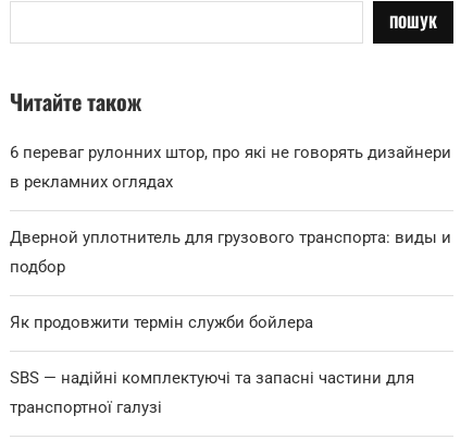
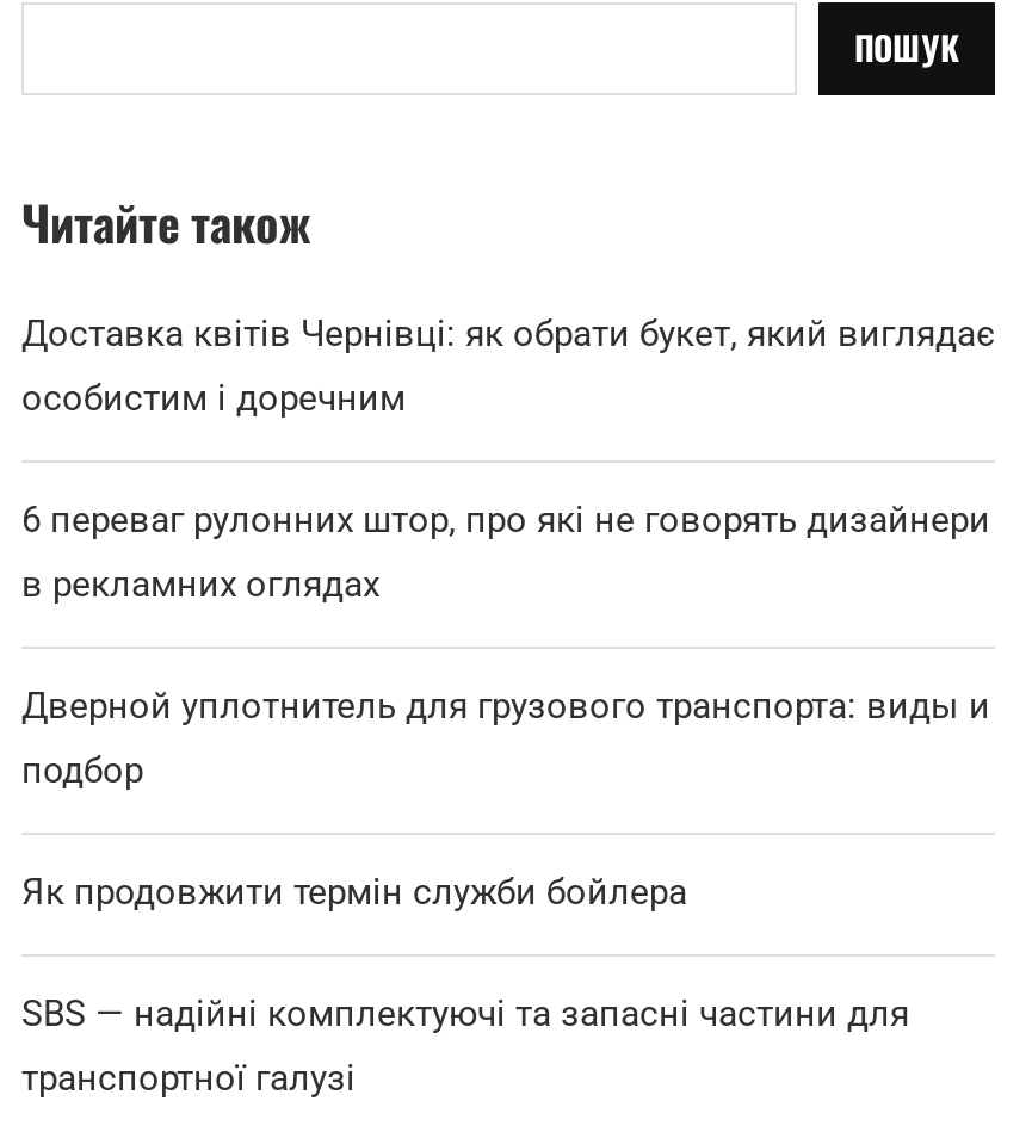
none -> [21,313,995,420] Доставка квітів Чернівці: як обрати букет, який виглядає | особистим і доречним

